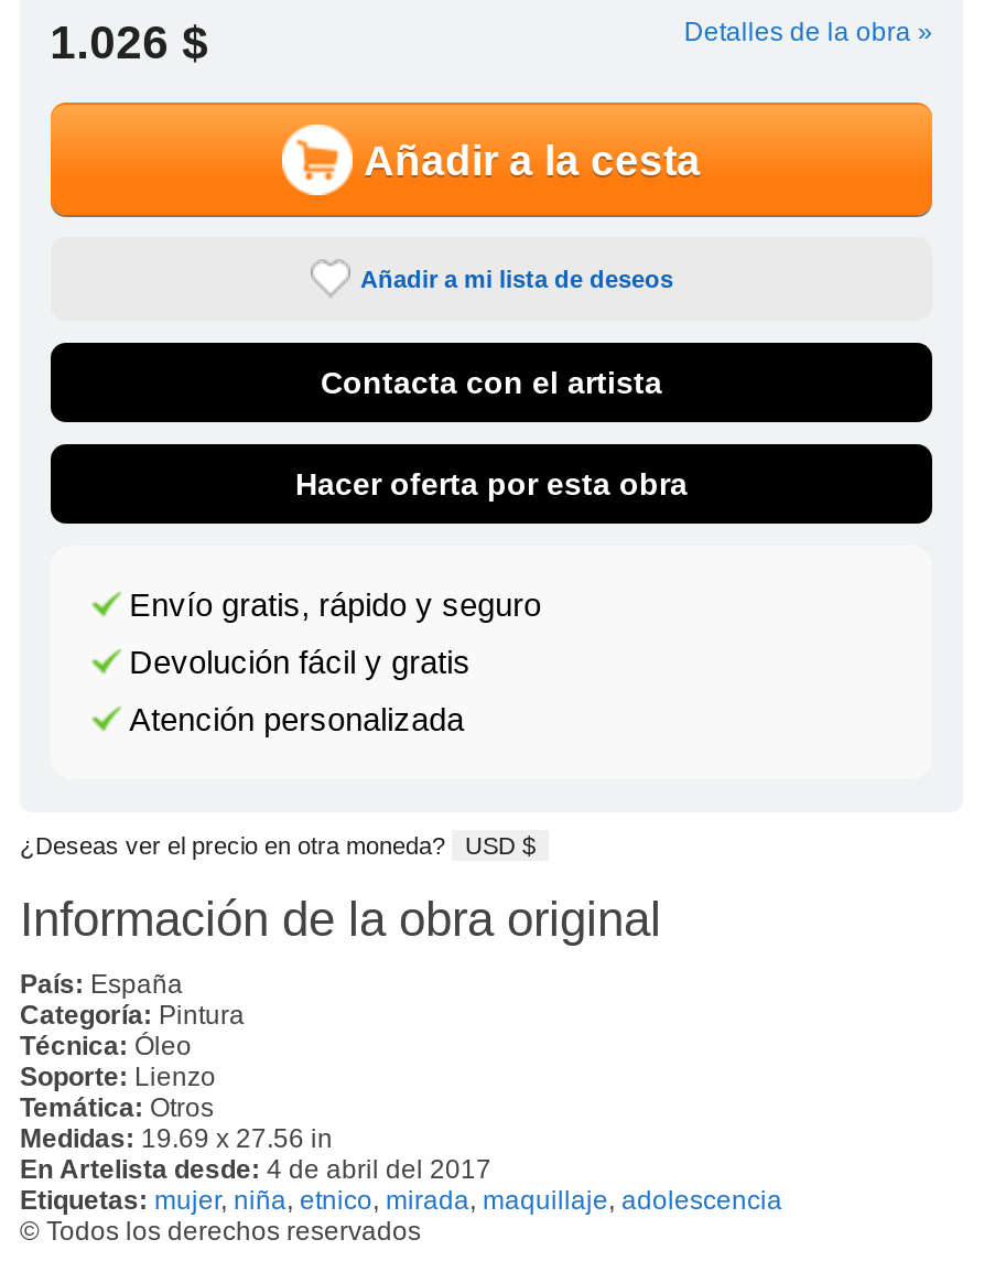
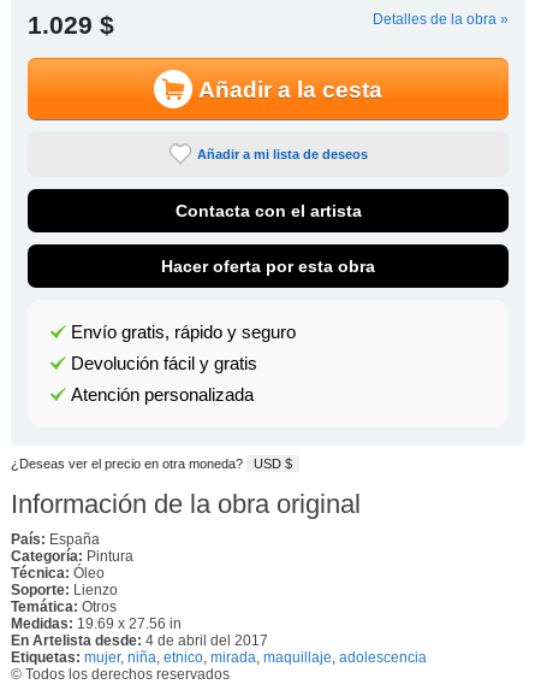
[50,17,208,68] 1.026 $ -> [27,11,114,39] 1.029 $

